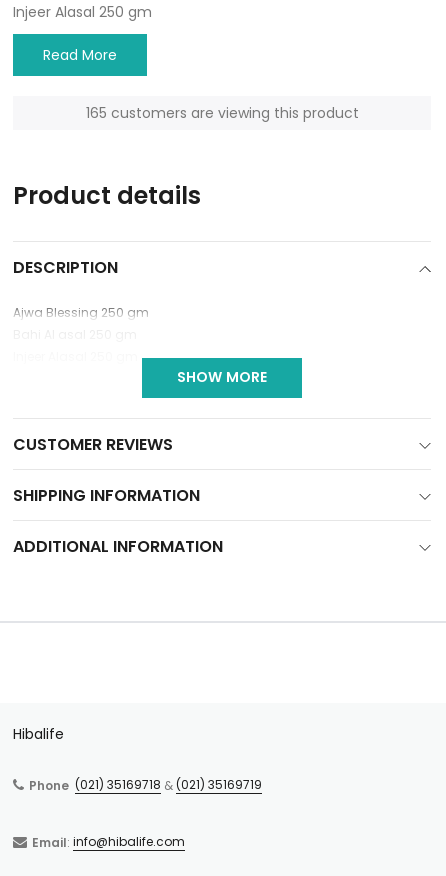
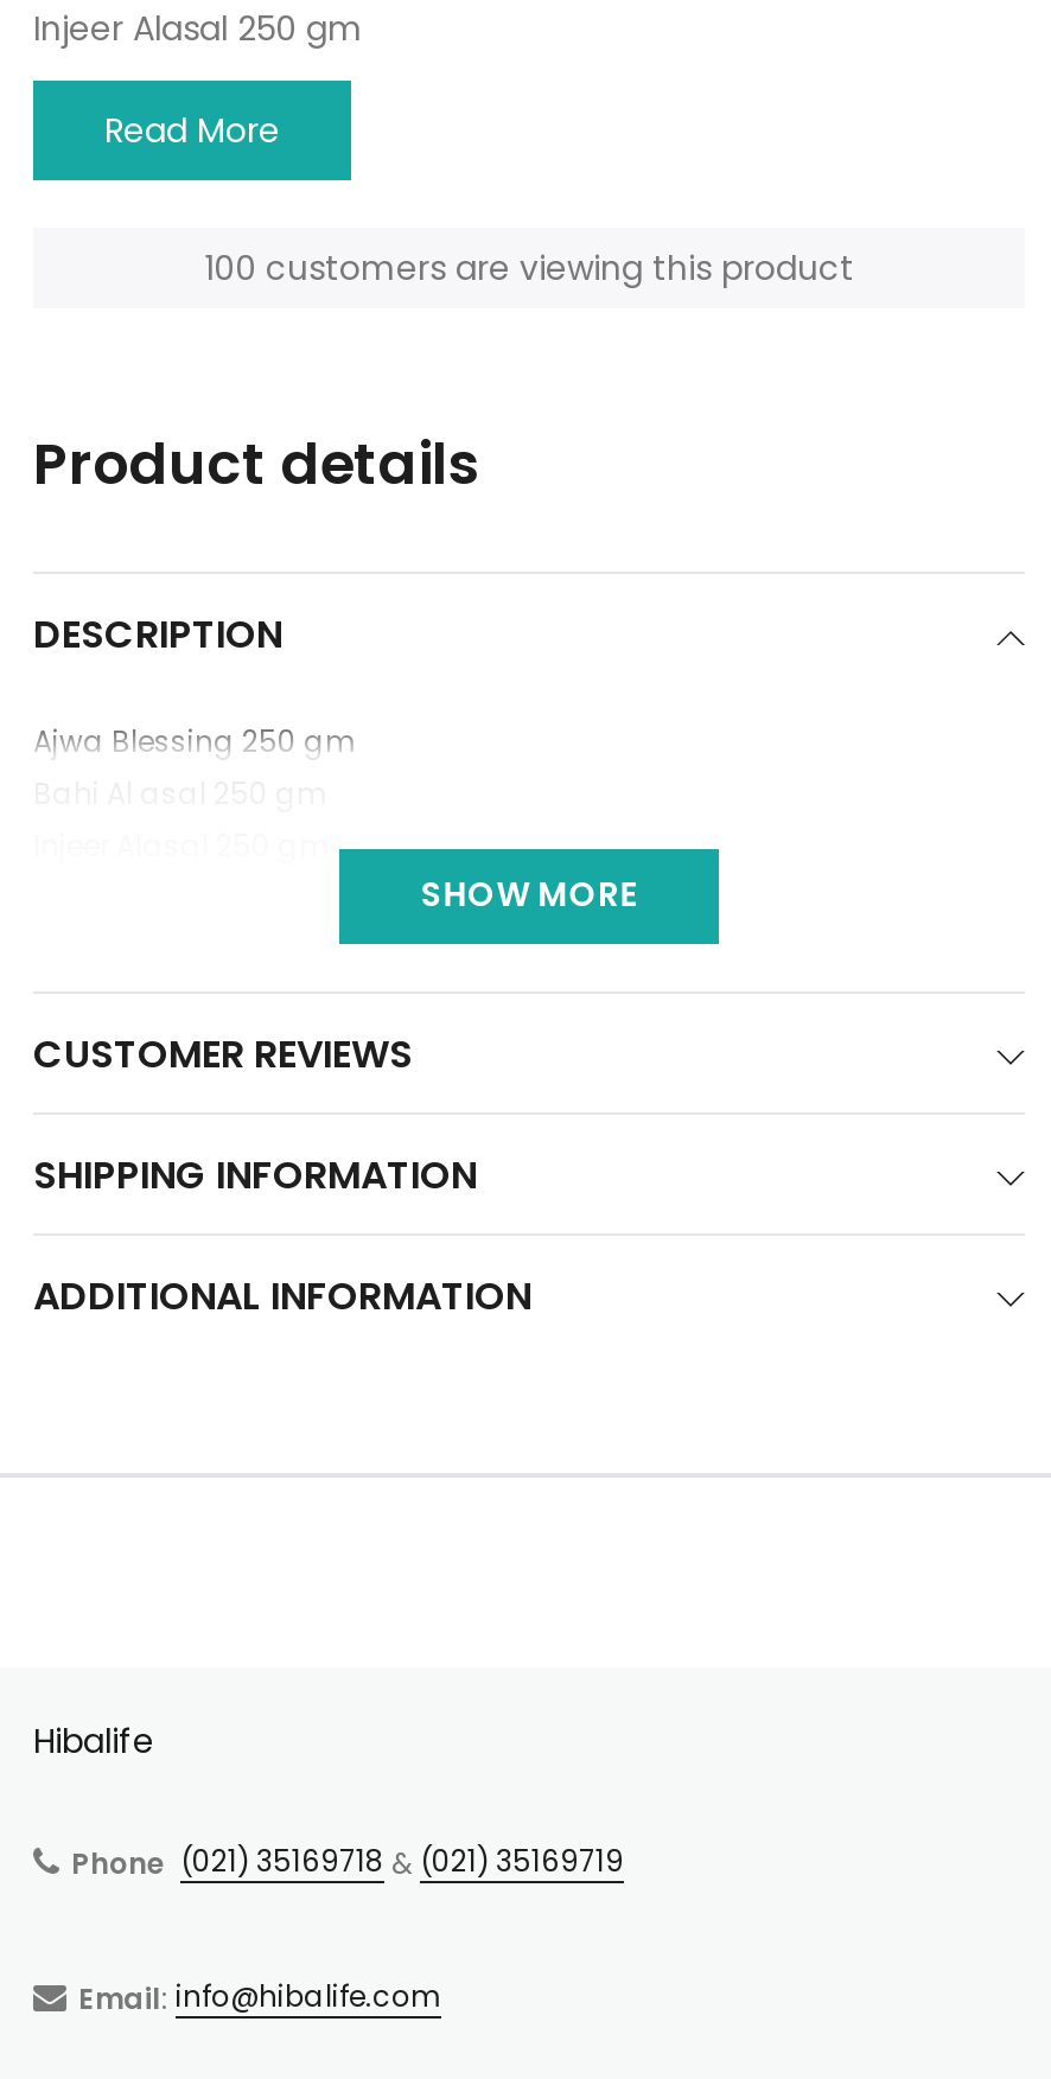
[85,103,358,123] 165 customers are viewing this product -> [204,245,854,292] 100 customers are viewing this product

